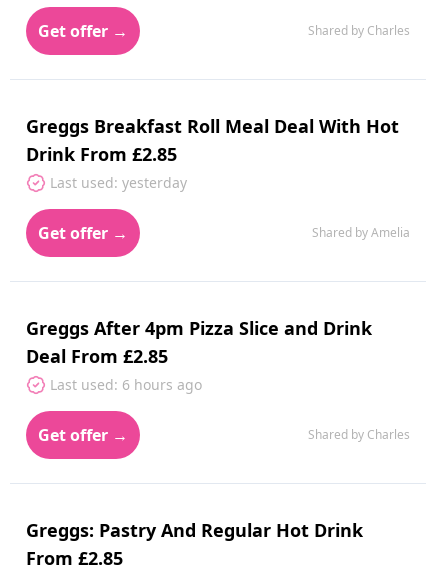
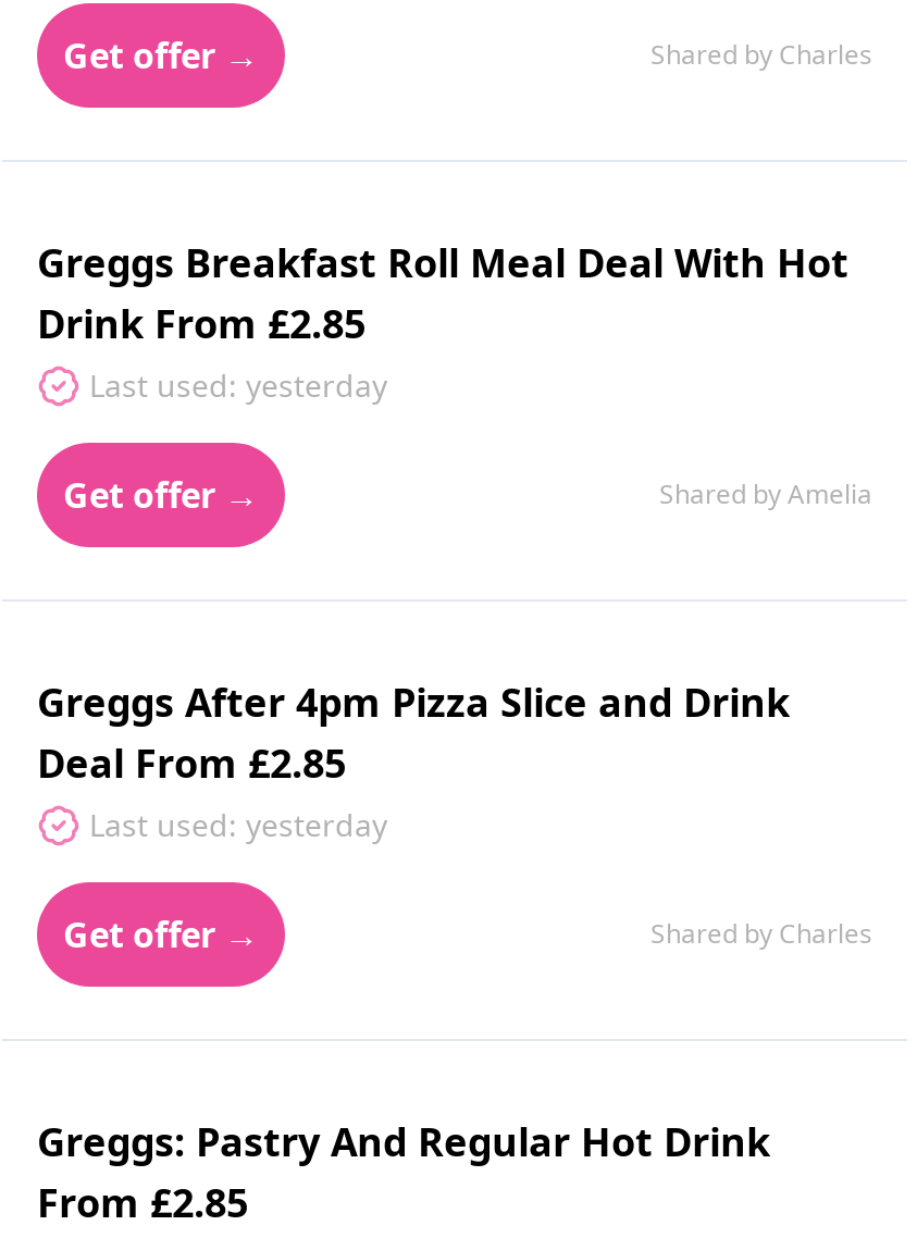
[50,375,202,394] Last used: 6 hours ago -> [89,804,387,845] Last used: yesterday

